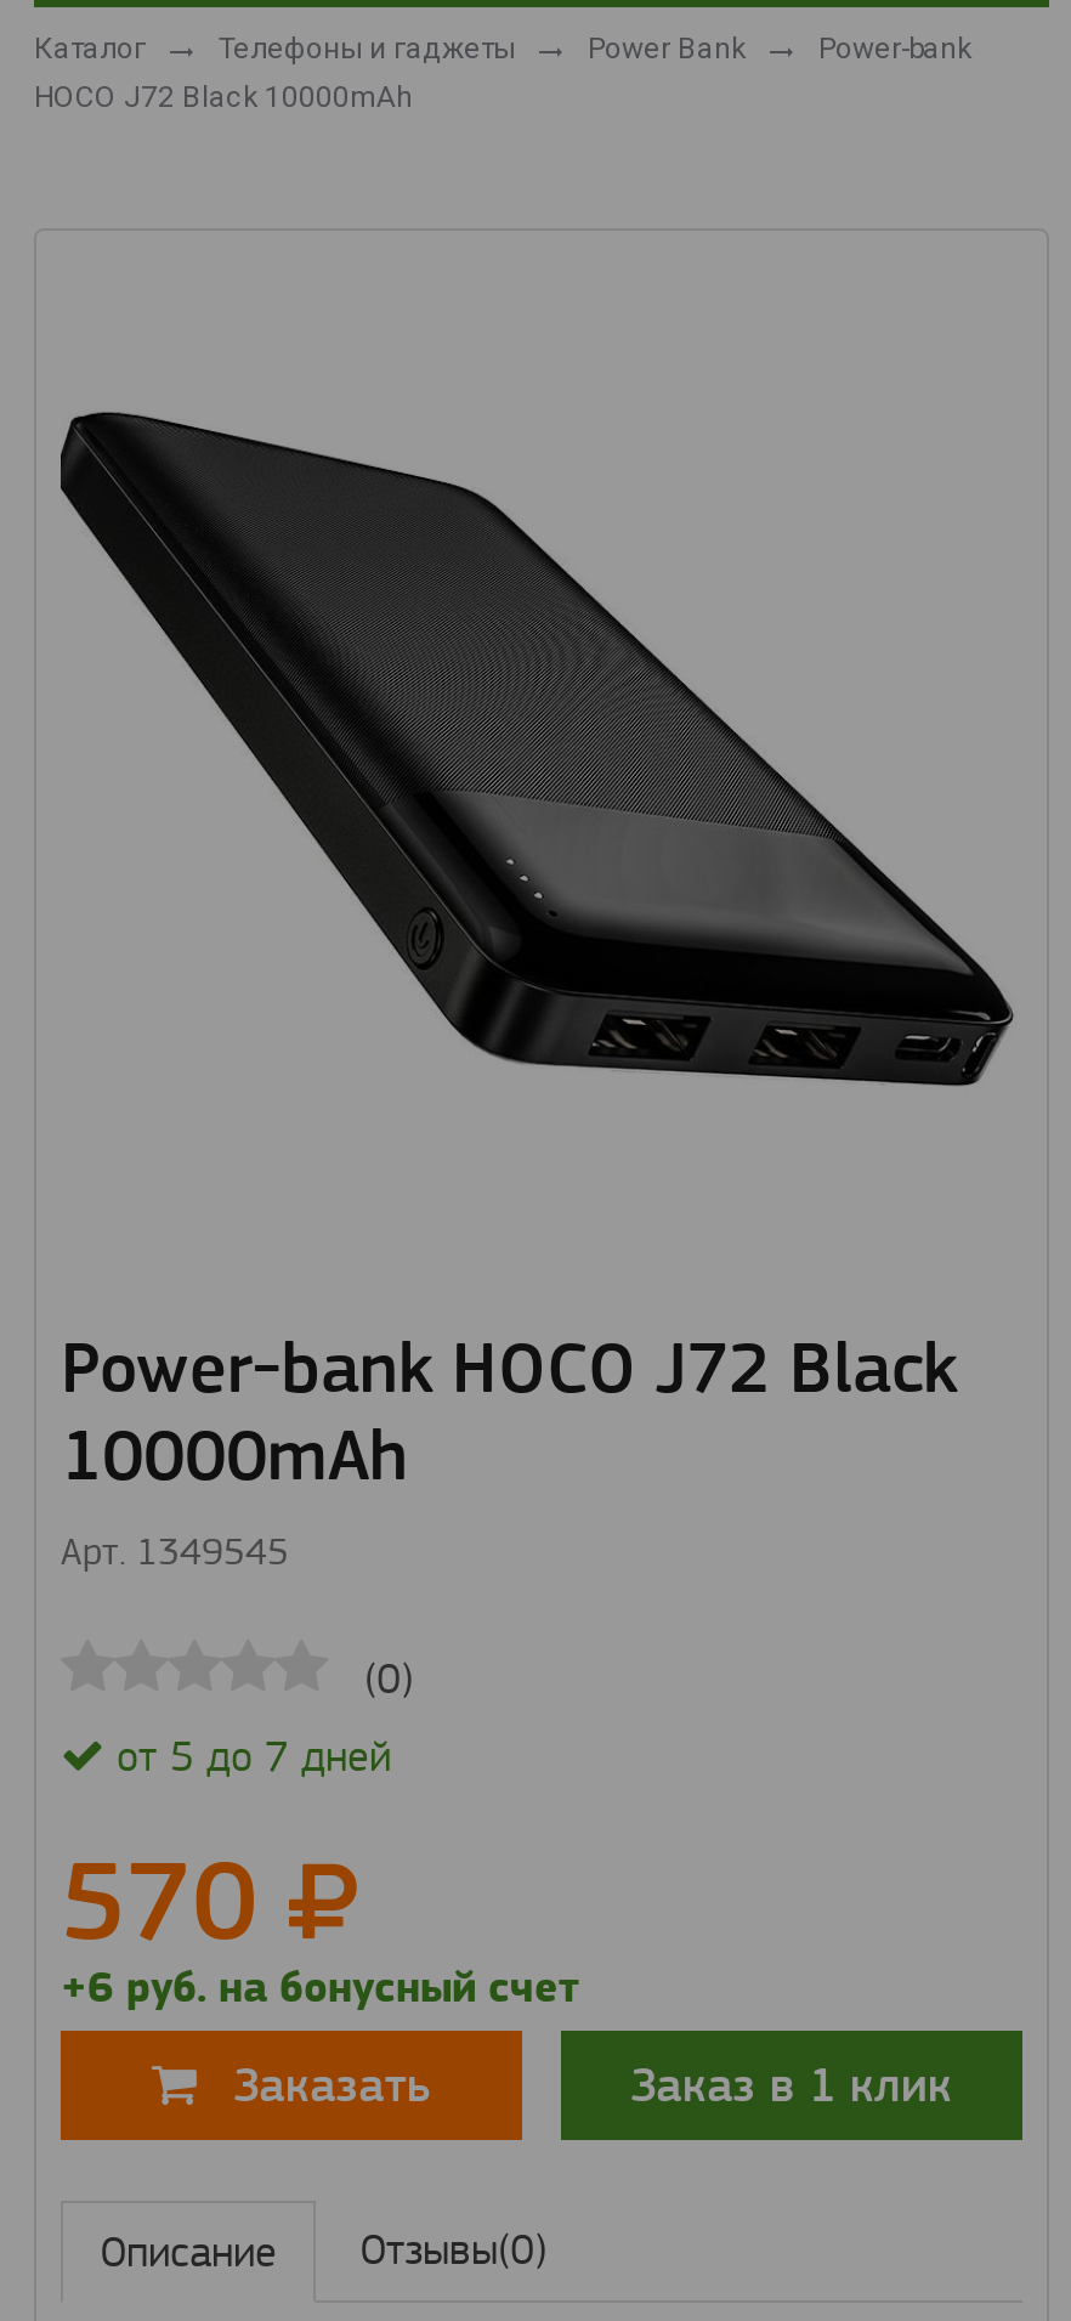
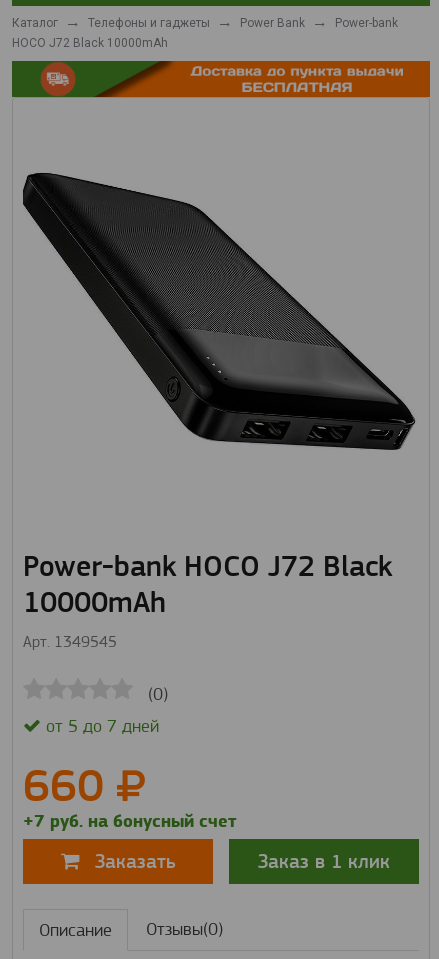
none -> [11,60,431,98] [image]
[61,1837,289,1963] 570 -> [23,759,117,811] 660
[61,1961,578,2014] +6 руб. на бонусный счет -> [23,810,236,832] +7 руб. на бонусный счет

